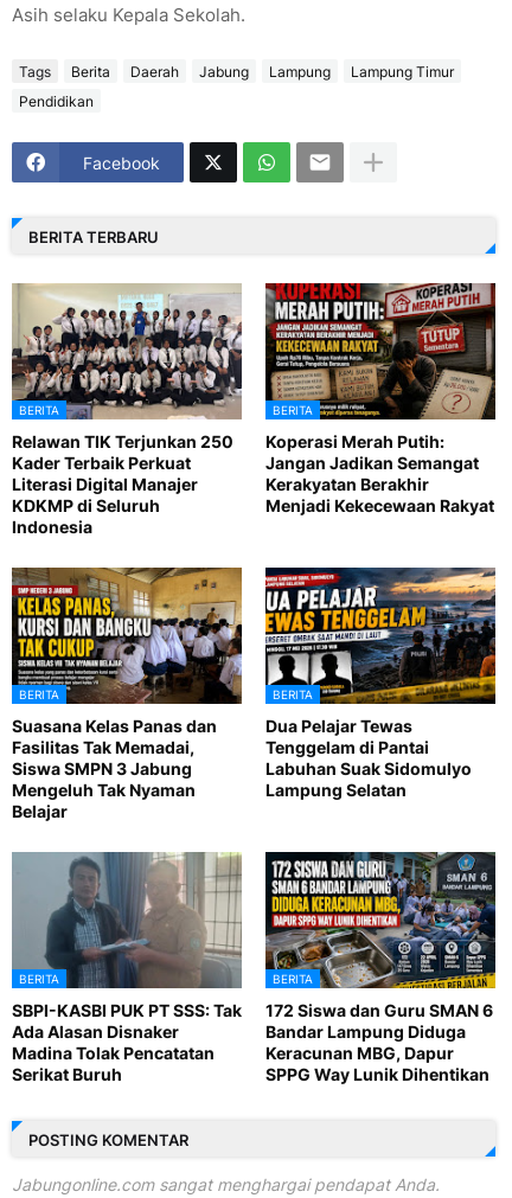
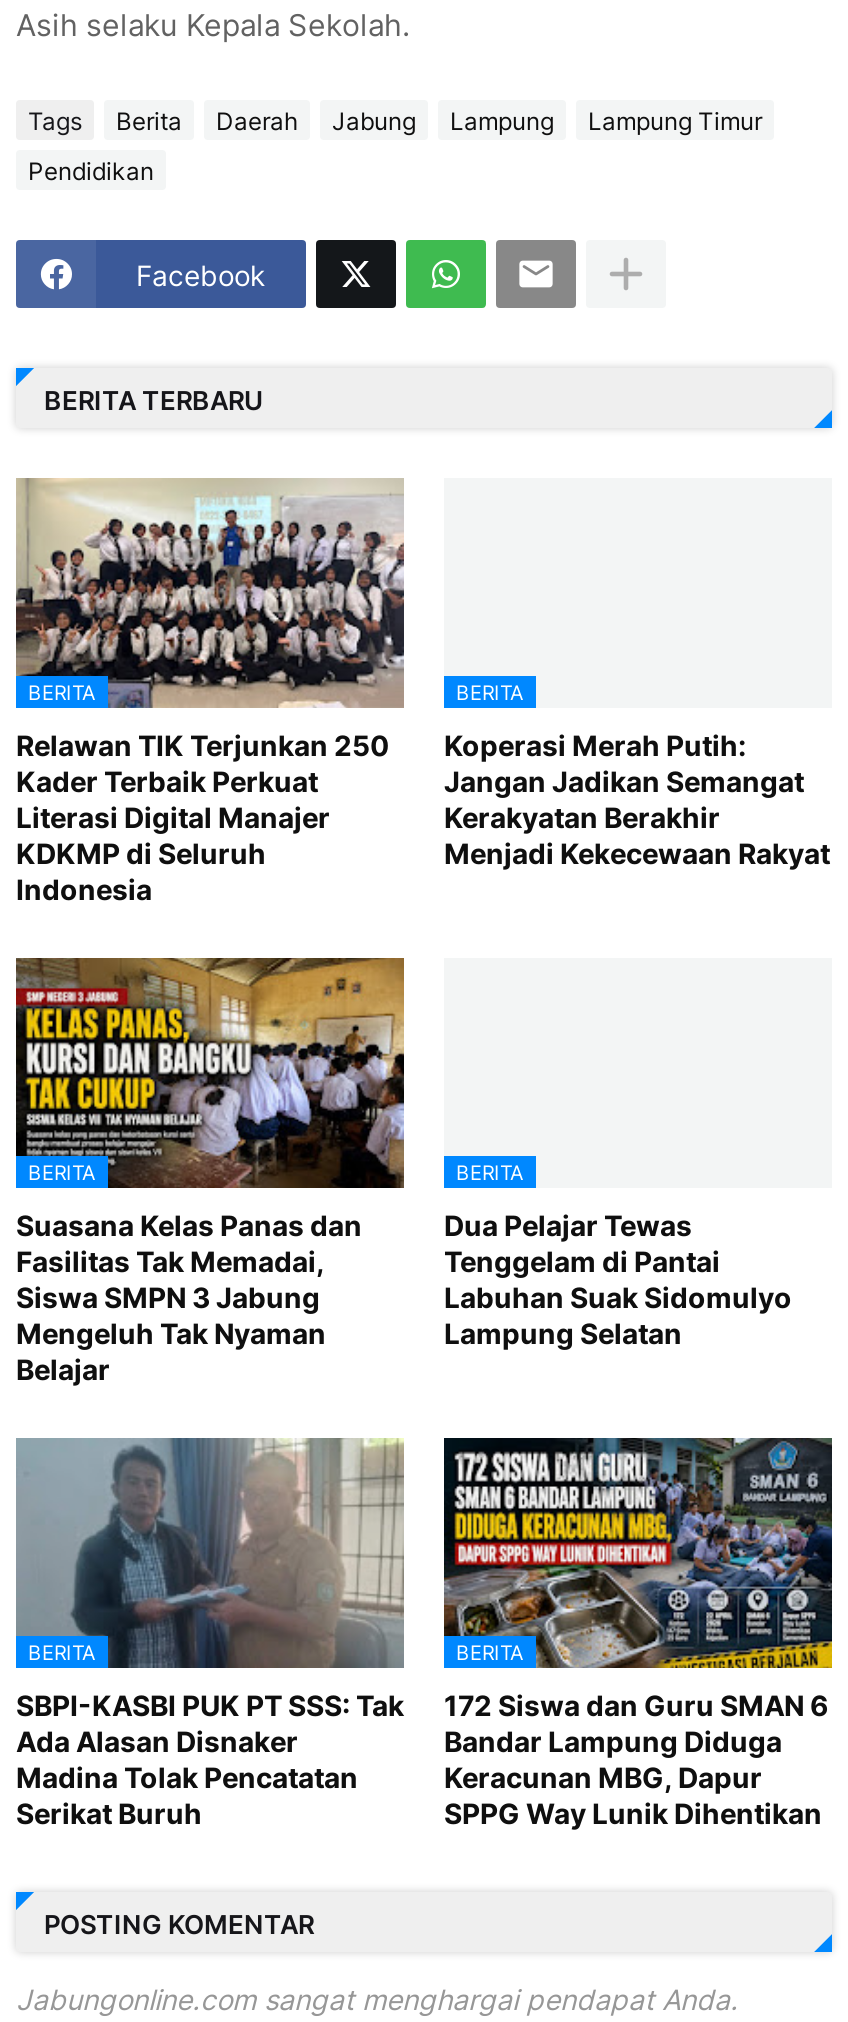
[264,282,497,421] [image] -> none
[264,566,497,705] [image] -> none

